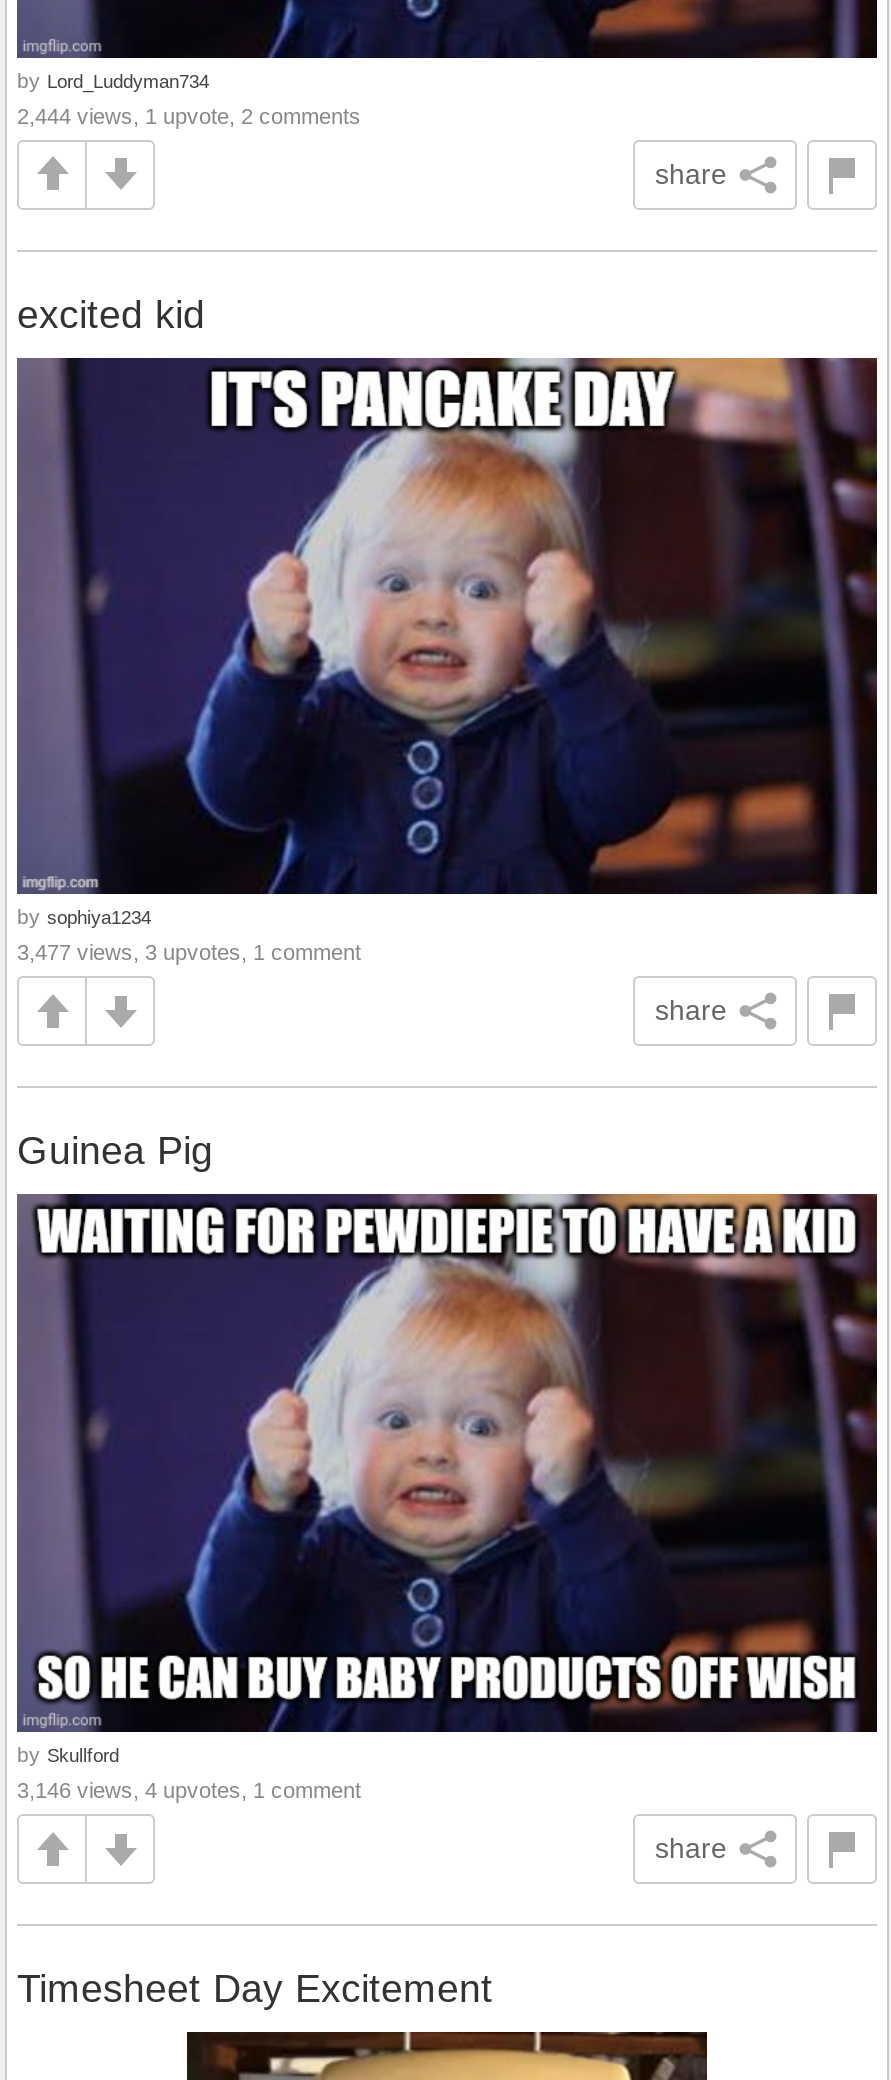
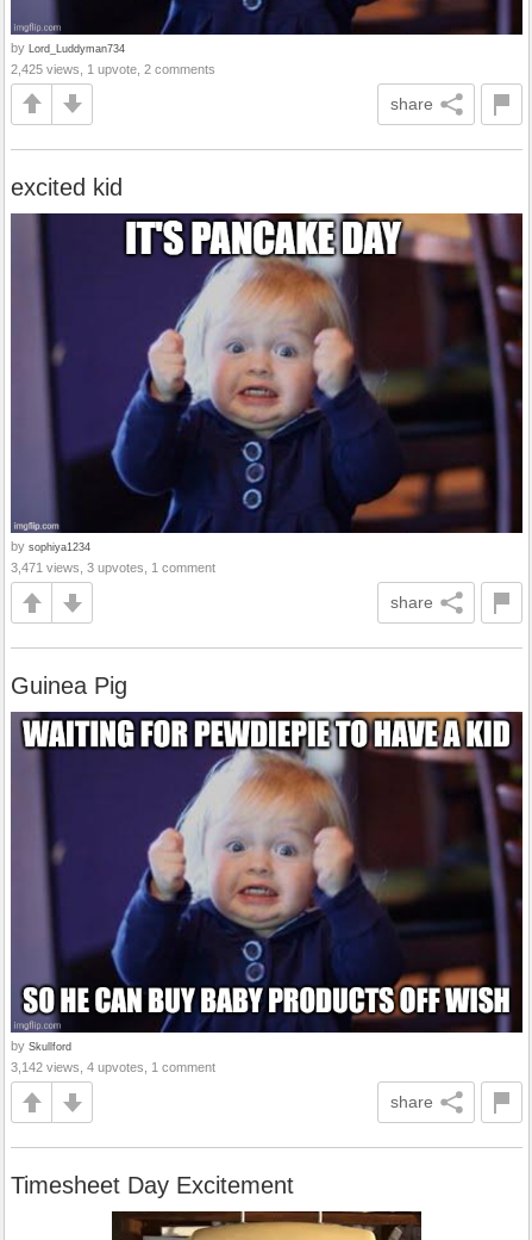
[17,103,361,127] 2,444 views, 1 upvote, 2 comments -> [11,62,215,76] 2,425 views, 1 upvote, 2 comments
[17,941,361,965] 3,477 views, 3 upvotes, 1 comment -> [11,561,215,575] 3,471 views, 3 upvotes, 1 comment
[17,1778,361,1802] 3,146 views, 4 upvotes, 1 comment -> [11,1060,215,1075] 3,142 views, 4 upvotes, 1 comment

